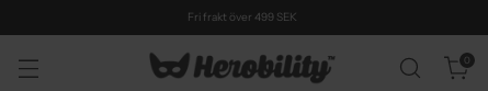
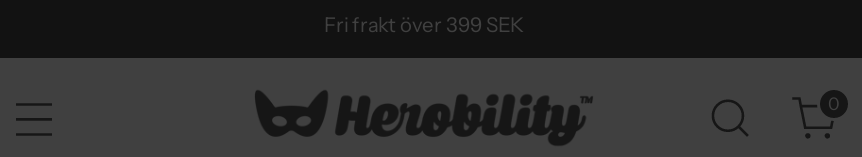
[188,9,297,24] Fri frakt över 499 SEK -> [324,11,524,37] Fri frakt över 399 SEK

